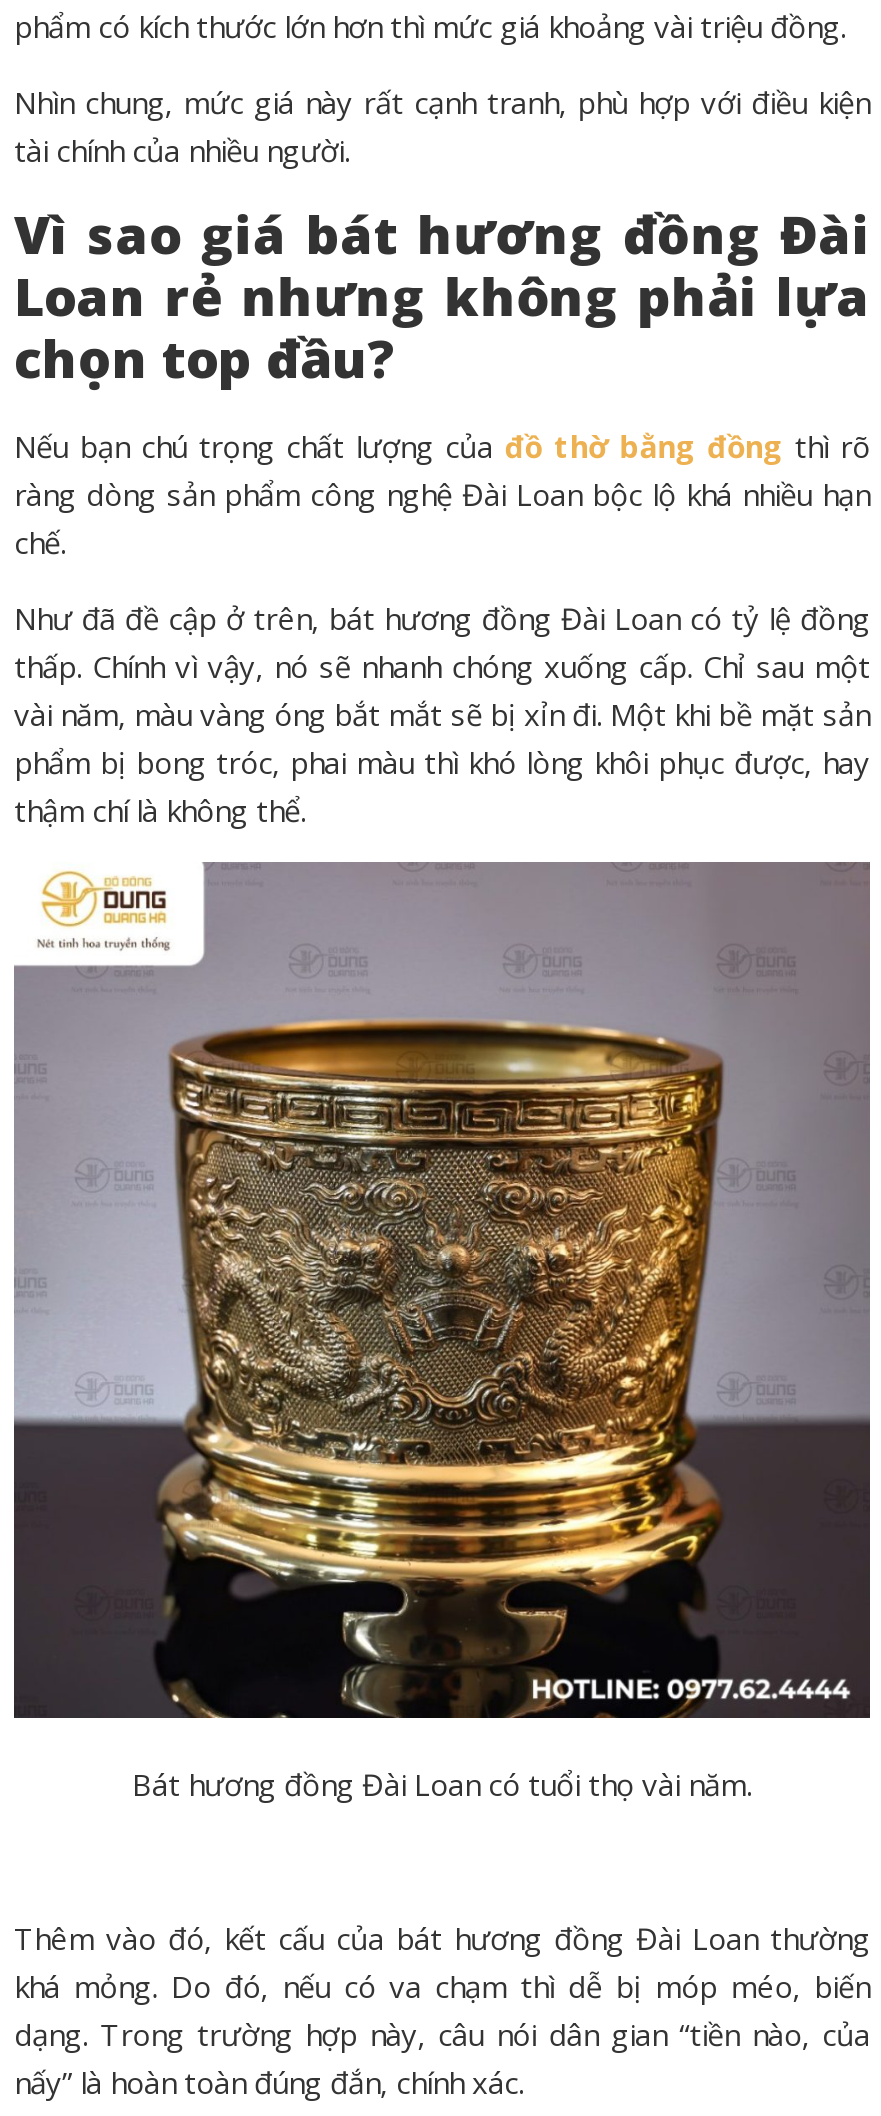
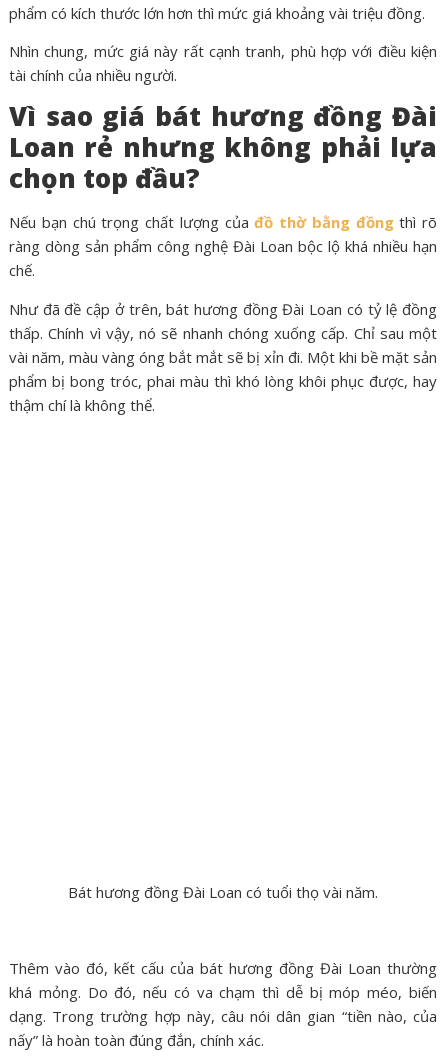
[12,860,872,1720] [image] -> none

